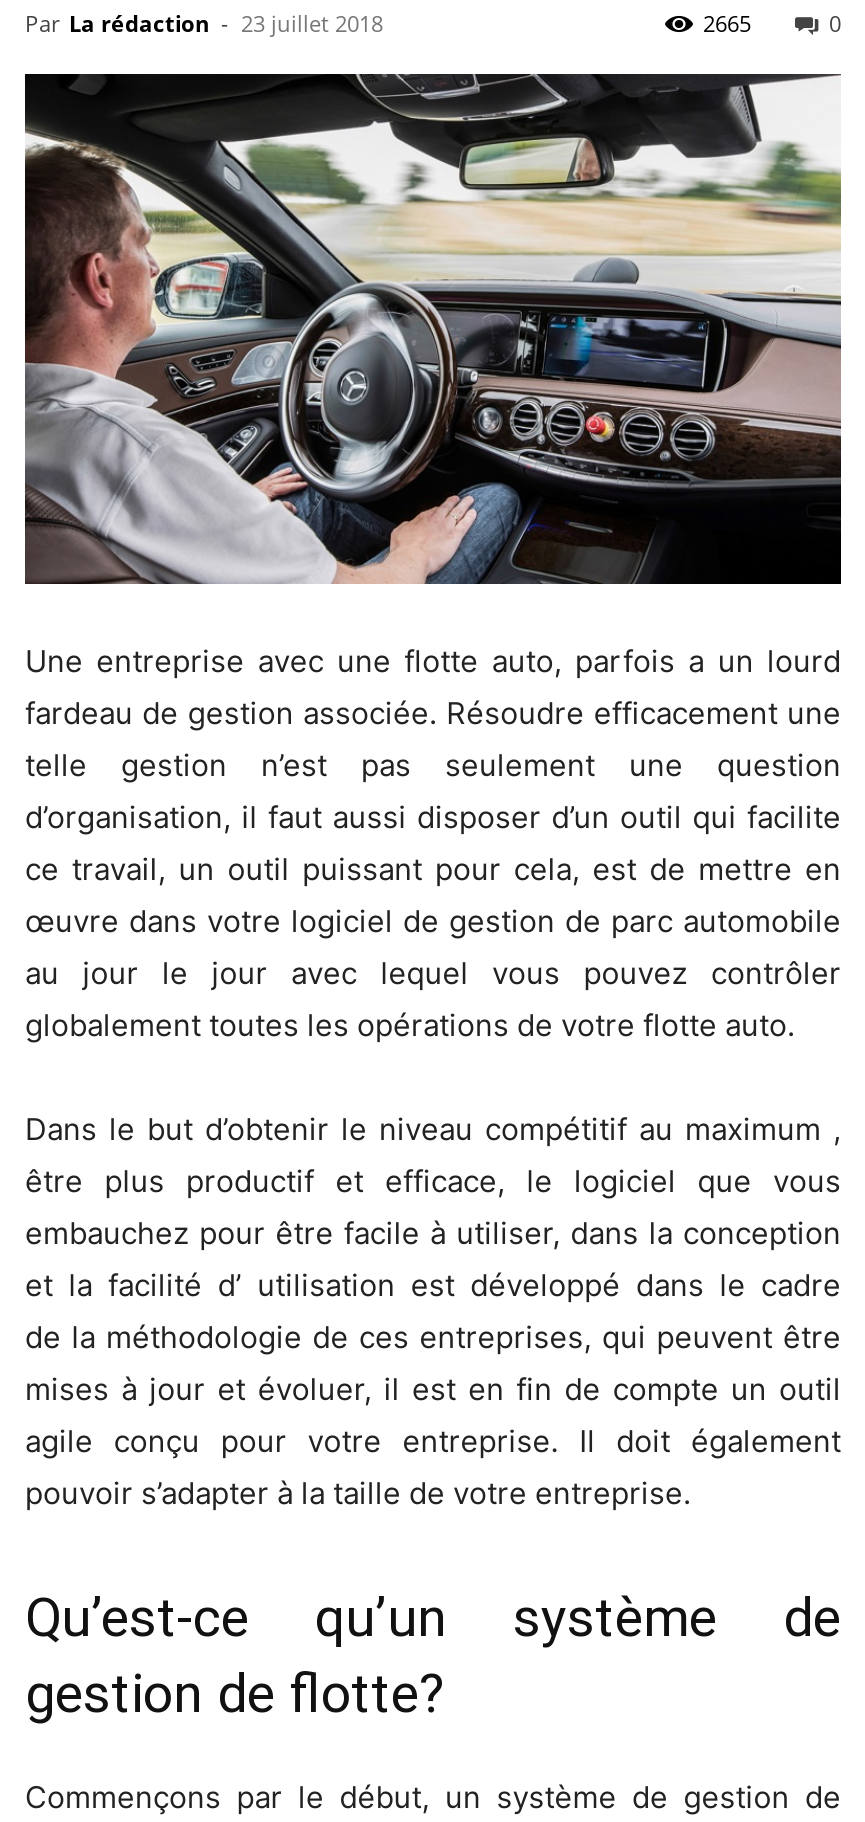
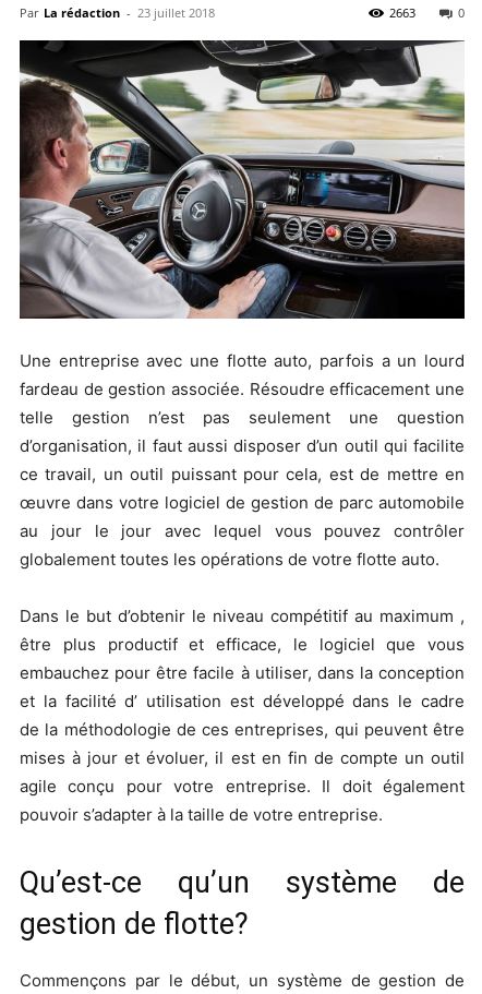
[703,8,751,38] 2665 -> [389,4,415,21] 2663

